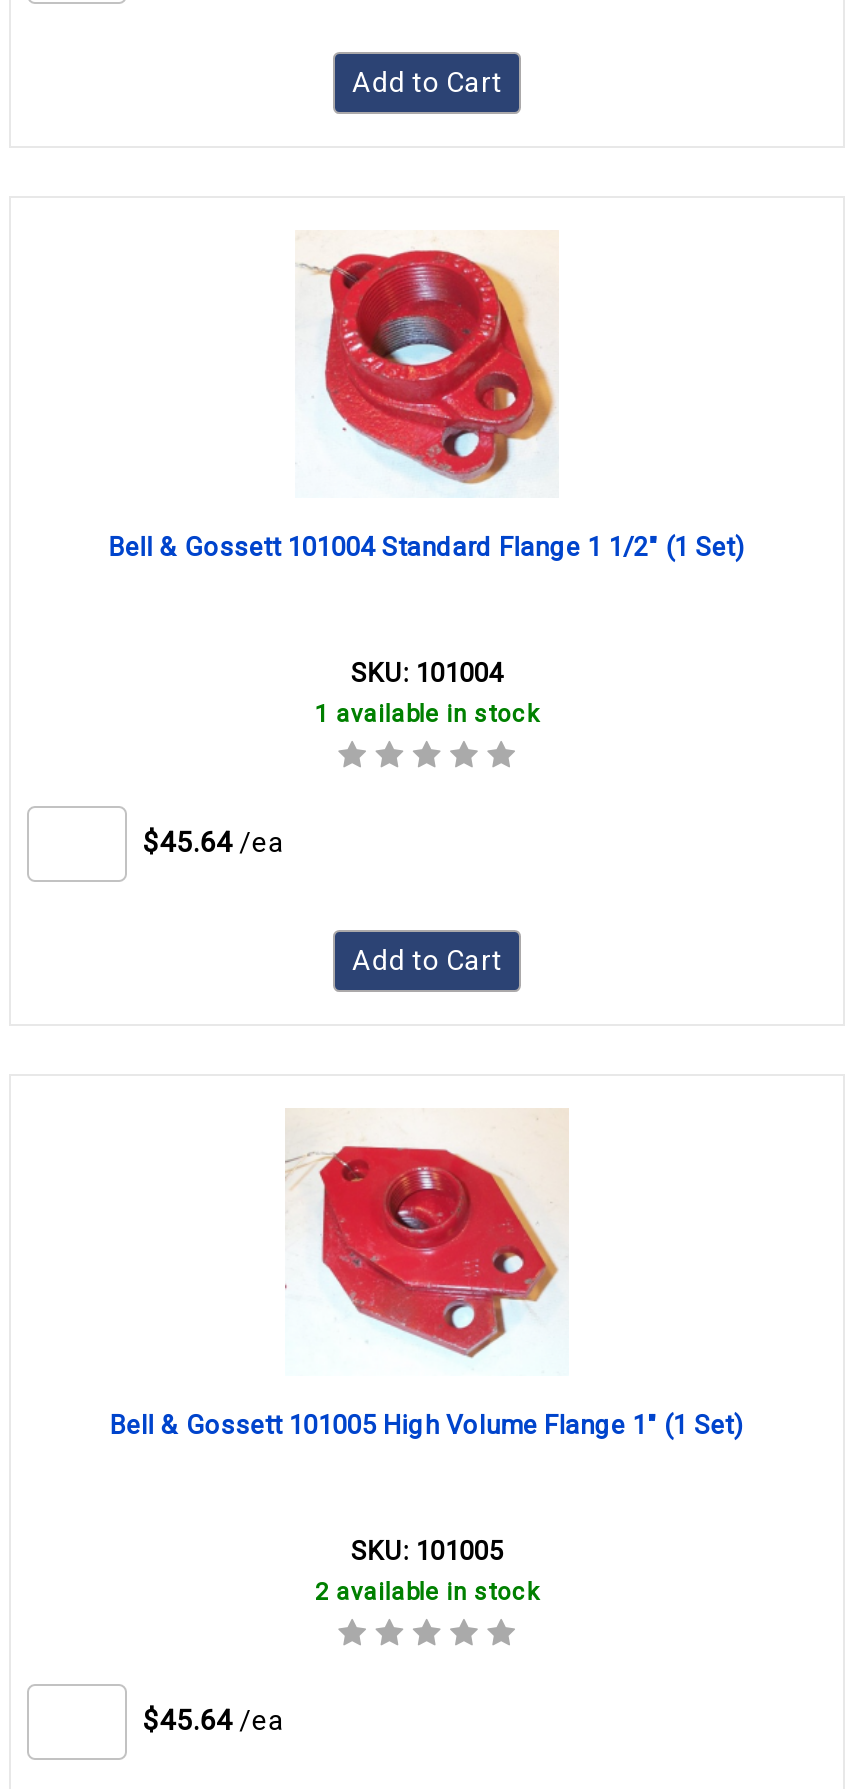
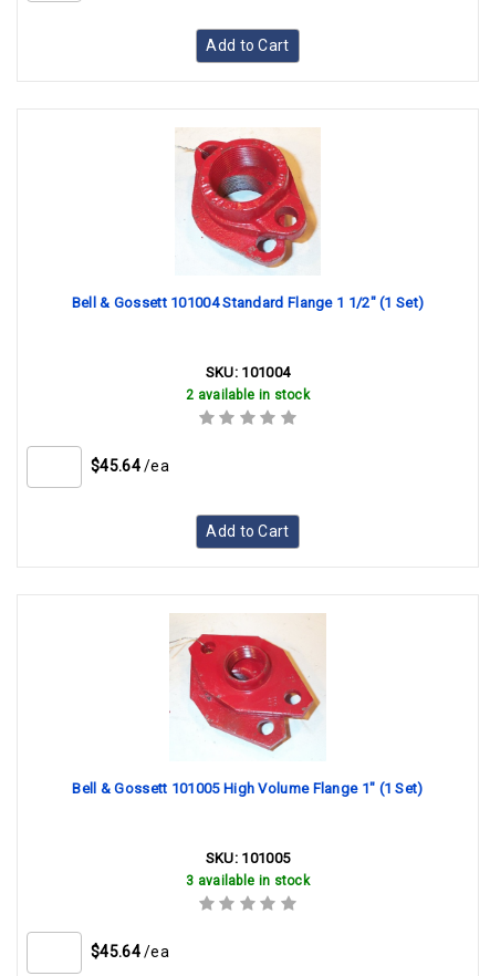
[315,700,539,728] 1 available in stock -> none
moved [315,1578,539,1606] -> [186,387,310,403]: 2 available in stock
none -> [186,873,310,889] 3 available in stock

